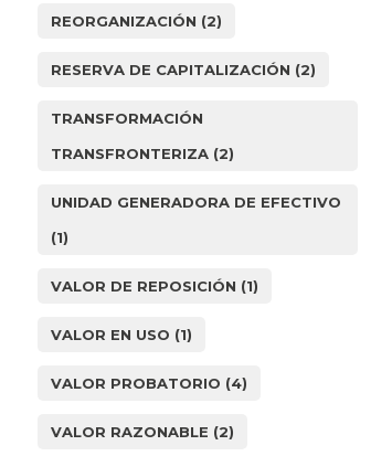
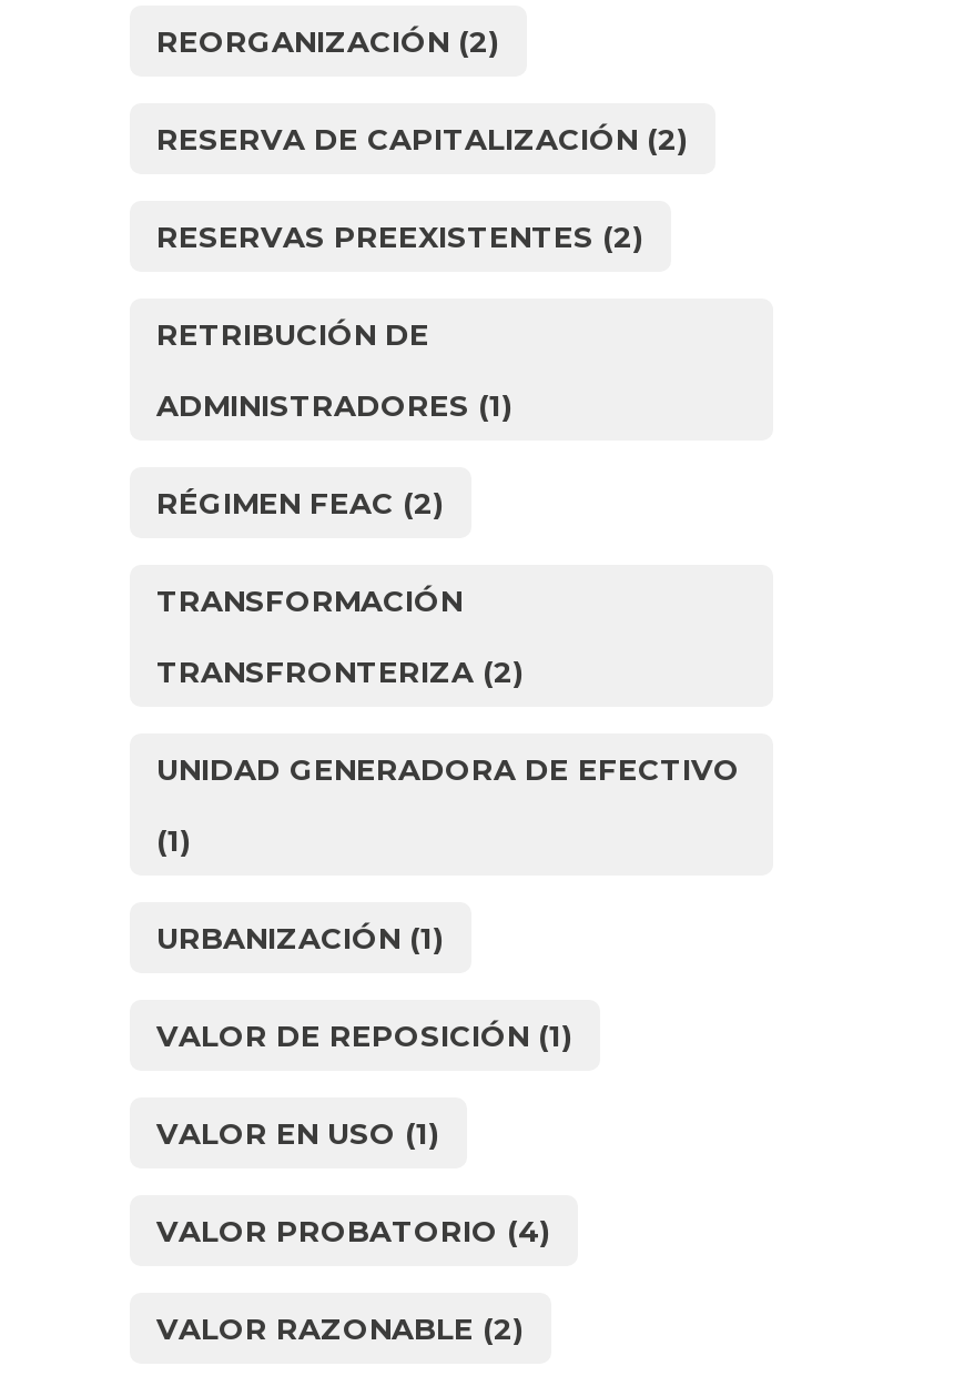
none -> [156,219,645,520] RESERVAS PREEXISTENTES (2) | RETRIBUCIÓN DE | ADMINISTRADORES (1) | RÉGIMEN FEAC (2)
none -> [156,920,445,955] URBANIZACIÓN (1)

